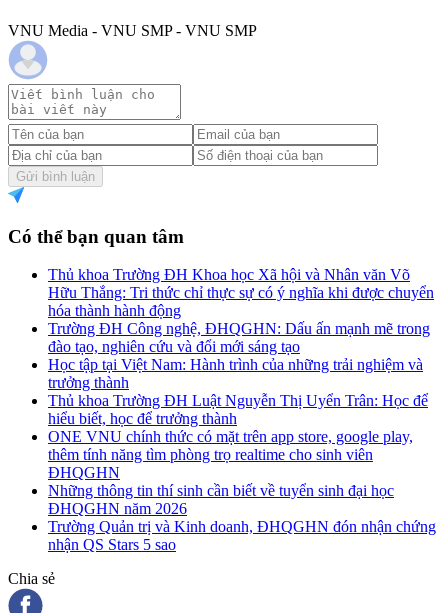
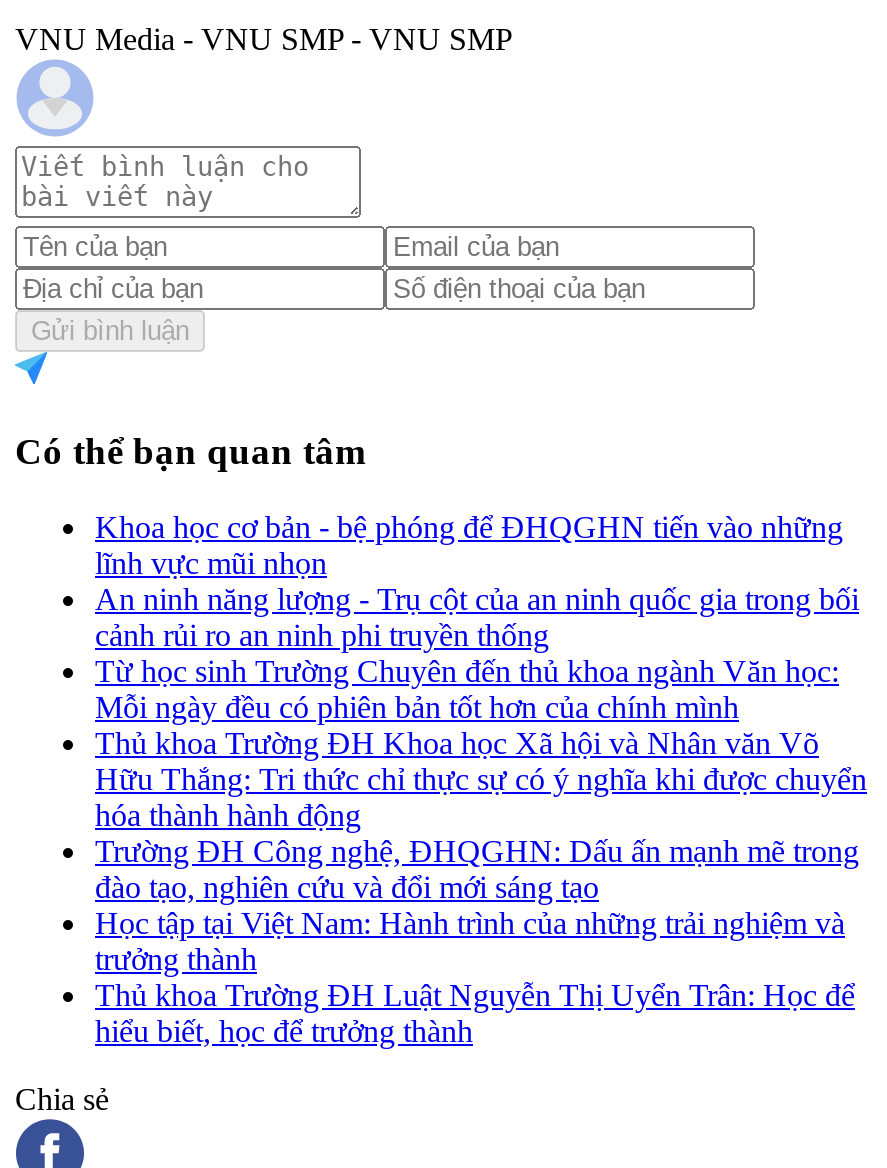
none -> [95,510,859,724] Khoa học cơ bản - bệ phóng để ĐHQGHN tiến vào những | lĩnh vực mũi nhọn | An ninh năng lượng - Trụ cột của an ninh quốc gia trong bối | cảnh rủi ro an ninh phi truyền thống | Từ học sinh Trường Chuyên đến thủ khoa ngành Văn học: | Mỗi ngày đều có phiên bản tốt hơn của chính mình
moved [48,266,434,427] -> [95,726,867,1048]: Thủ khoa Trường ĐH Khoa học Xã hội và Nhân văn Võ | Hữu Thắng: Tri thức chỉ thực sự có ý nghĩa khi được chuyển | hóa thành hành động | ... | Thủ khoa Trường ĐH Luật Nguyễn Thị Uyển Trân: Học để | hiểu biết, học để trưởng thành
[48,428,436,553] ONE VNU chính thức có mặt trên app store, google play, | thêm tính năng tìm phòng trọ realtime cho sinh viên | ĐHQGHN | Những thông tin thí sinh cần biết về tuyển sinh đại học | ĐHQGHN năm 2026 | Trường Quản trị và Kinh doanh, ĐHQGHN đón nhận chứng | nhận QS Stars 5 sao -> none

